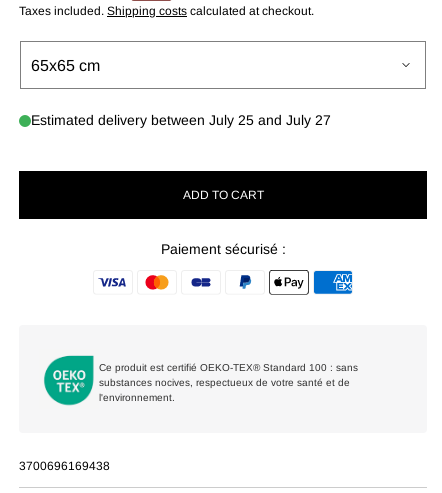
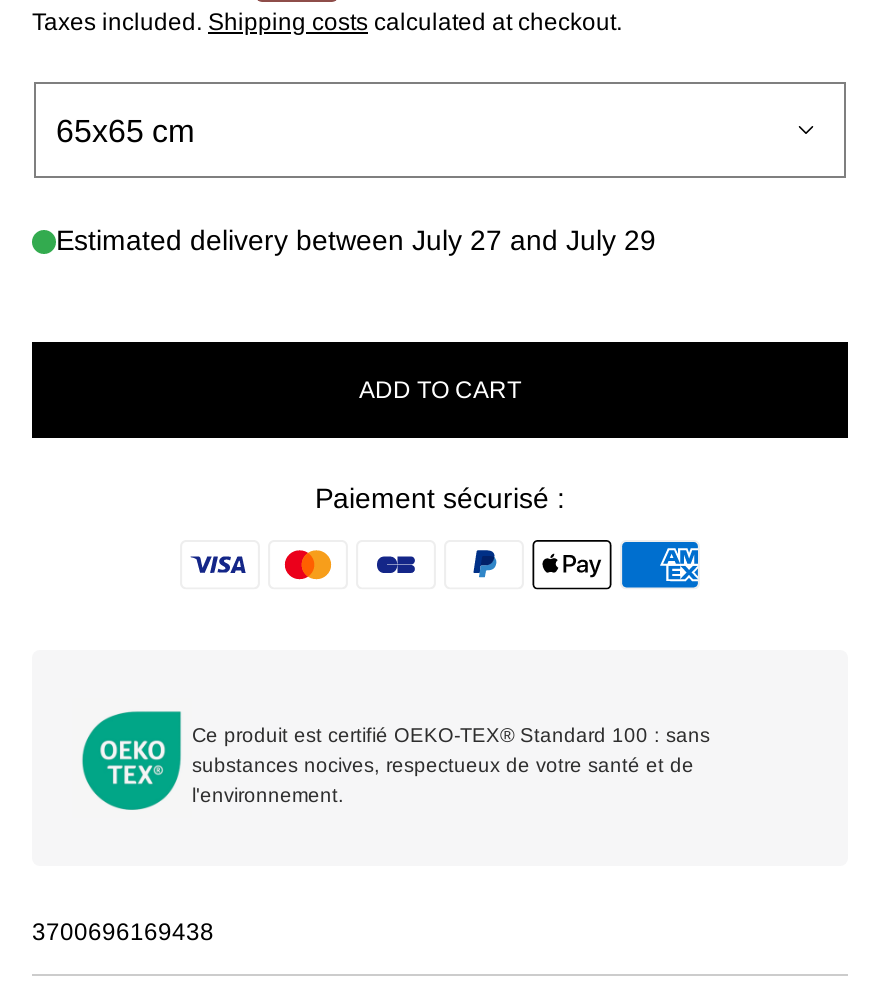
[31,112,331,128] Estimated delivery between July 25 and July 27 -> [56,224,656,256] Estimated delivery between July 27 and July 29

